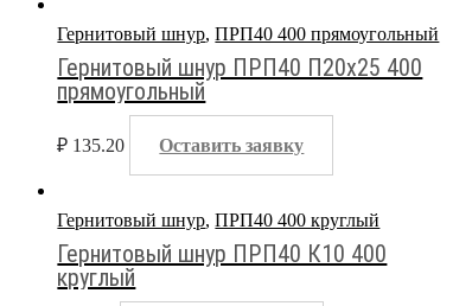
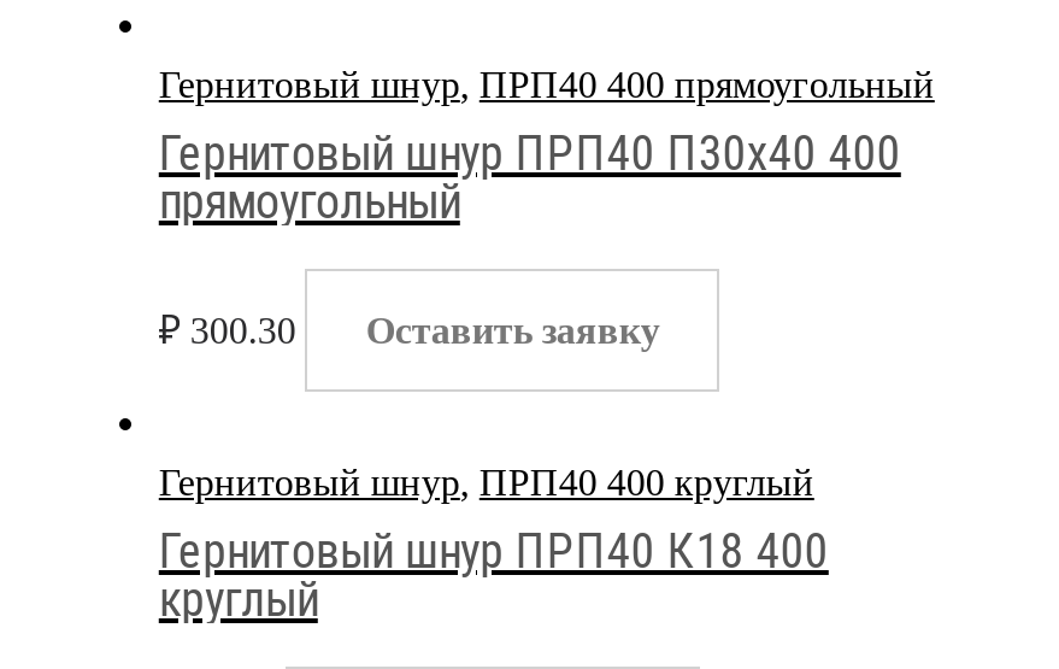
[57,53,423,81] Гернитовый шнур ПРП40 П20х25 400 -> [159,123,901,181] Гернитовый шнур ПРП40 П30х40 400
[57,135,304,155] ₽ 135.20 Оставить заявку -> [159,309,660,350] ₽ 300.30 Оставить заявку
[57,239,387,268] Гернитовый шнур ПРП40 К10 400 -> [159,521,829,579] Гернитовый шнур ПРП40 К18 400

